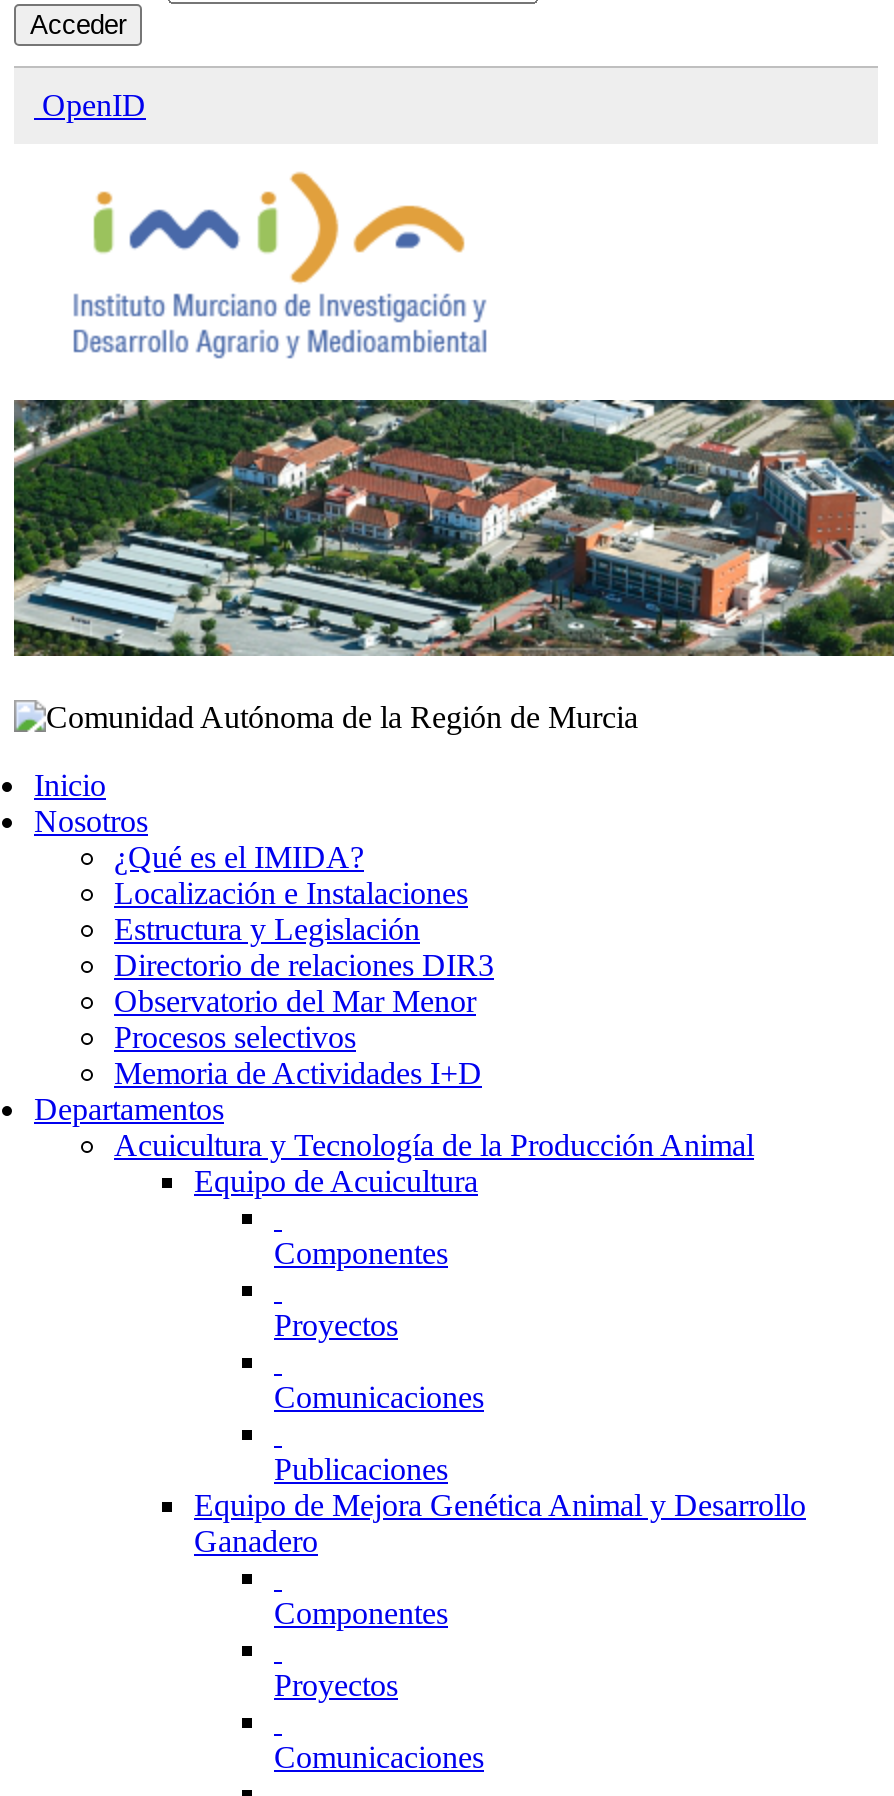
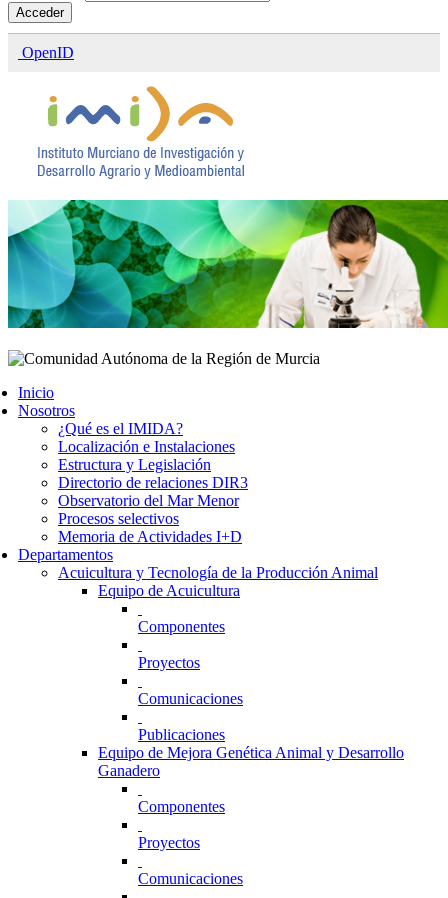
[12,398,888,658] [image] -> [7,199,445,329] [image]

